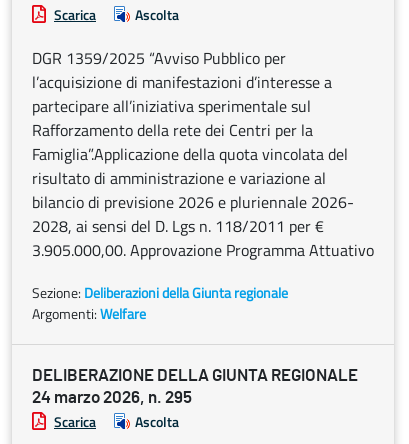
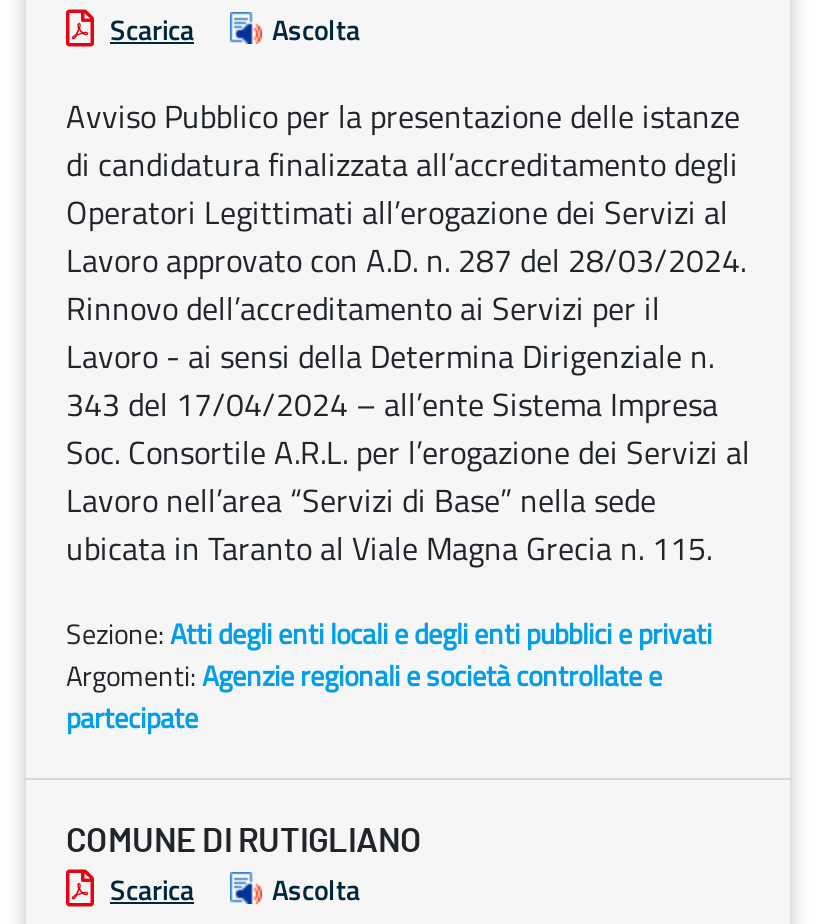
[32,46,374,262] DGR 1359/2025 “Avviso Pubblico per | l’acquisizione di manifestazioni d’interesse a | partecipare all’iniziativa sperimentale sul | Rafforzamento della rete dei Centri per la | Famiglia”.Applicazione della quota vincolata del | risultato di amministrazione e variazione al | bilancio di previsione 2026 e pluriennale 2026- | 2028, ai sensi del D. Lgs n. 118/2011 per € | 3.905.000,00. Approvazione Programma Attuativo -> [66,92,750,572] Avviso Pubblico per la presentazione delle istanze | di candidatura finalizzata all’accreditamento degli | Operatori Legittimati all’erogazione dei Servizi al | Lavoro approvato con A.D. n. 287 del 28/03/2024. | Rinnovo dell’accreditamento ai Servizi per il | Lavoro - ai sensi della Determina Dirigenziale n. | 343 del 17/04/2024 – all’ente Sistema Impresa | Soc. Consortile A.R.L. per l’erogazione dei Servizi al | Lavoro nell’area “Servizi di Base” nella sede | ubicata in Taranto al Viale Magna Grecia n. 115.
[32,282,288,324] Sezione: Deliberazioni della Giunta regionale | Argomenti: Welfare -> [66,612,712,738] Sezione: Atti degli enti locali e degli enti pubblici e privati | Argomenti: Agenzie regionali e società controllate e | partecipate
[32,367,358,406] DELIBERAZIONE DELLA GIUNTA REGIONALE | 24 marzo 2026, n. 295 -> [66,824,422,858] COMUNE DI RUTIGLIANO

